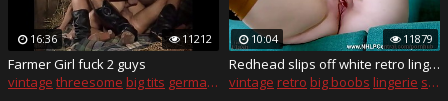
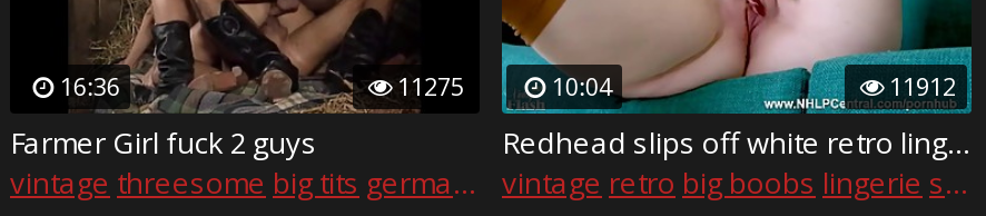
[182,31,212,46] 11212 -> [397,69,464,103] 11275
[403,31,433,46] 11879 -> [889,69,956,103] 11912

